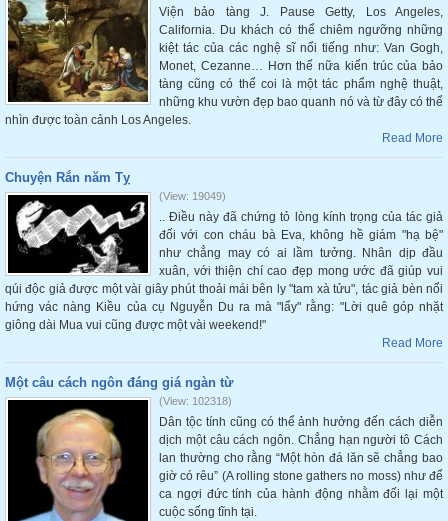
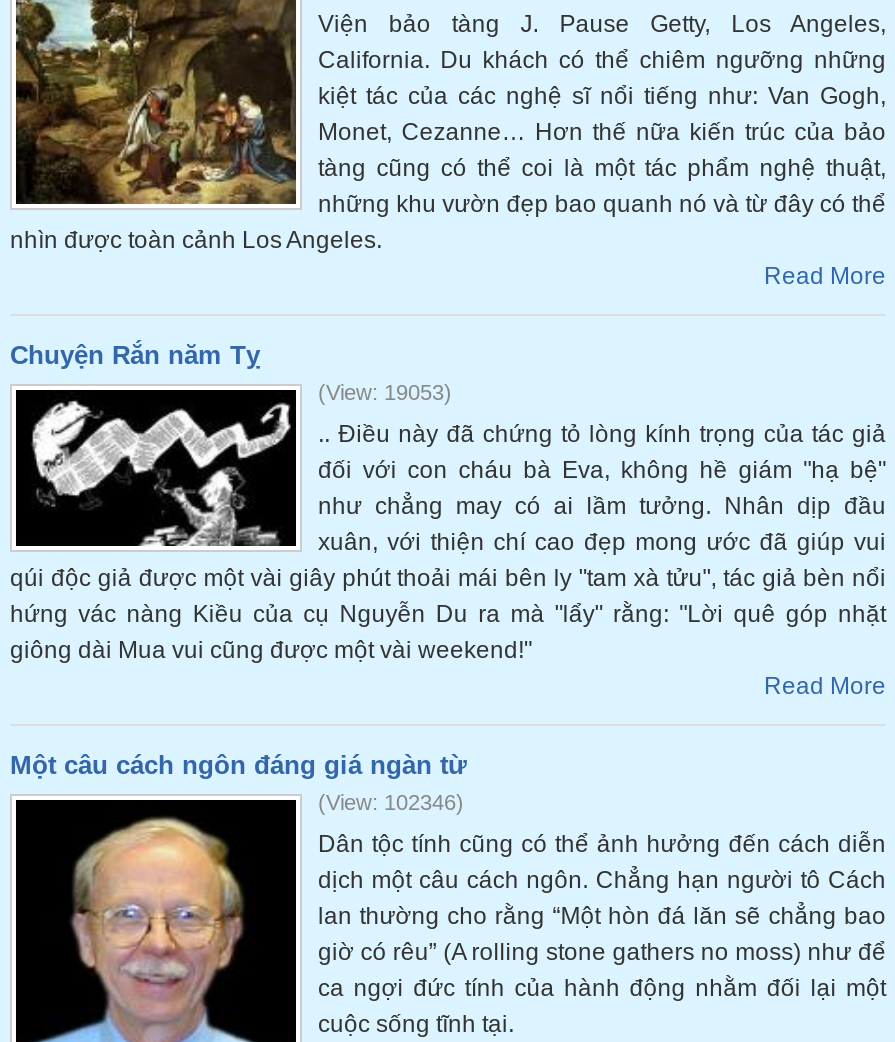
[159,190,226,202] (View: 19049) -> [318,380,452,404] (View: 19053)
[159,395,232,407] (View: 102318) -> [318,790,464,814] (View: 102346)

